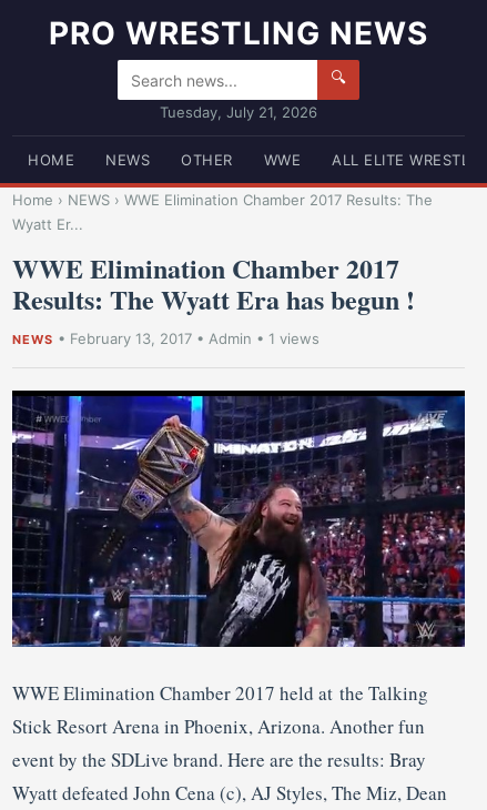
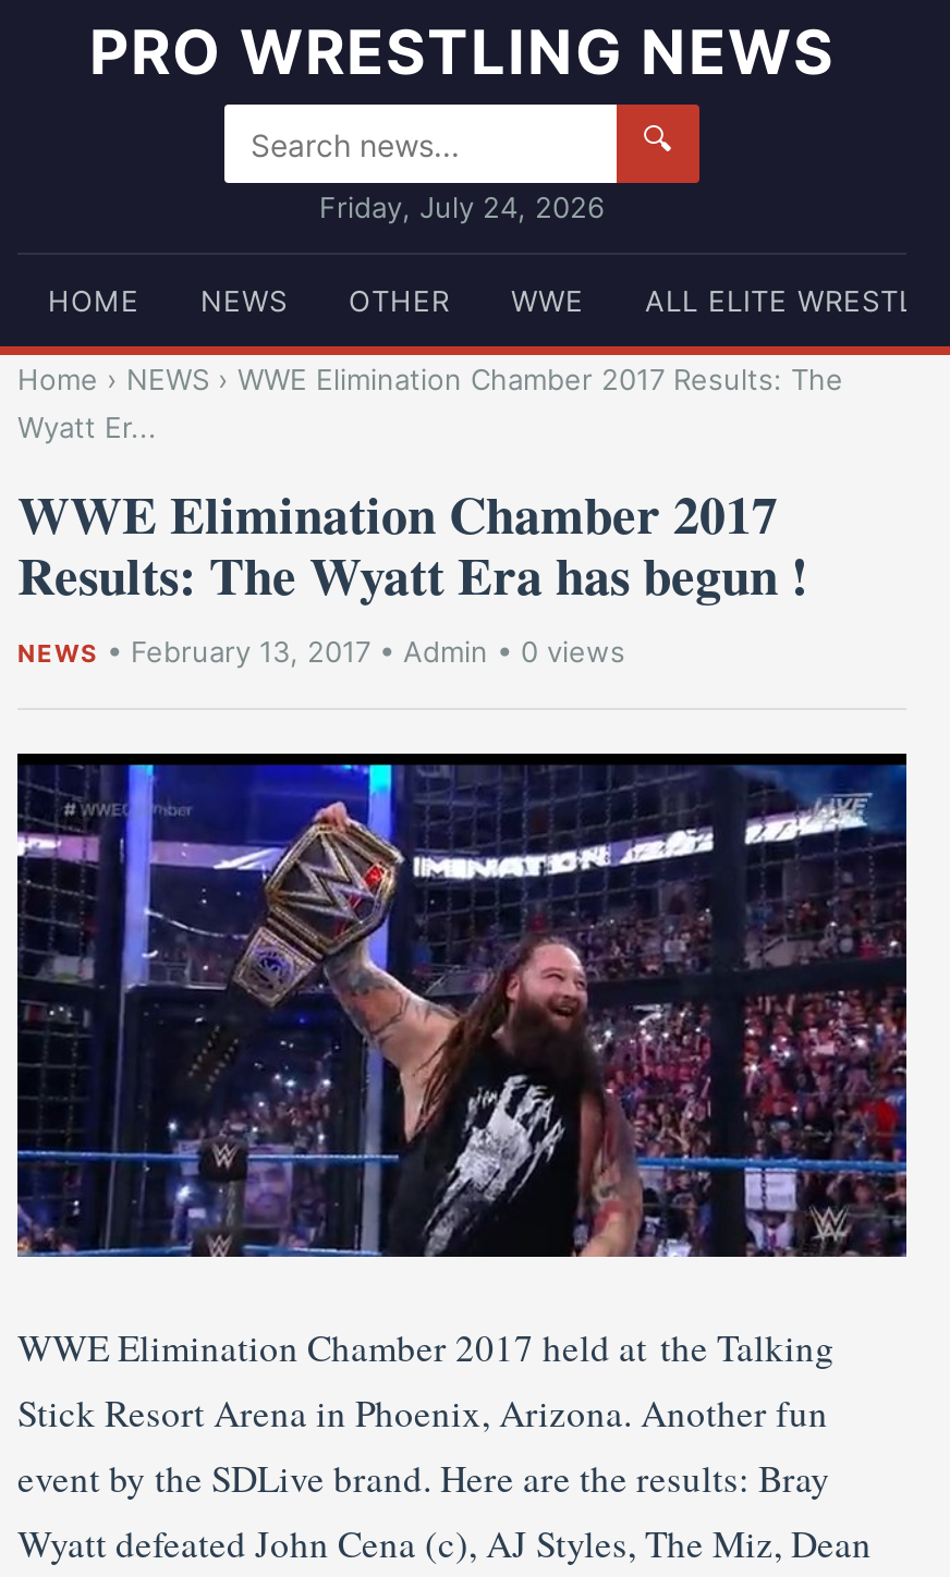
[160,103,317,121] Tuesday, July 21, 2026 -> [319,190,605,224] Friday, July 24, 2026
[12,330,319,347] NEWS • February 13, 2017 • Admin • 1 views -> [17,634,625,669] NEWS • February 13, 2017 • Admin • 0 views

